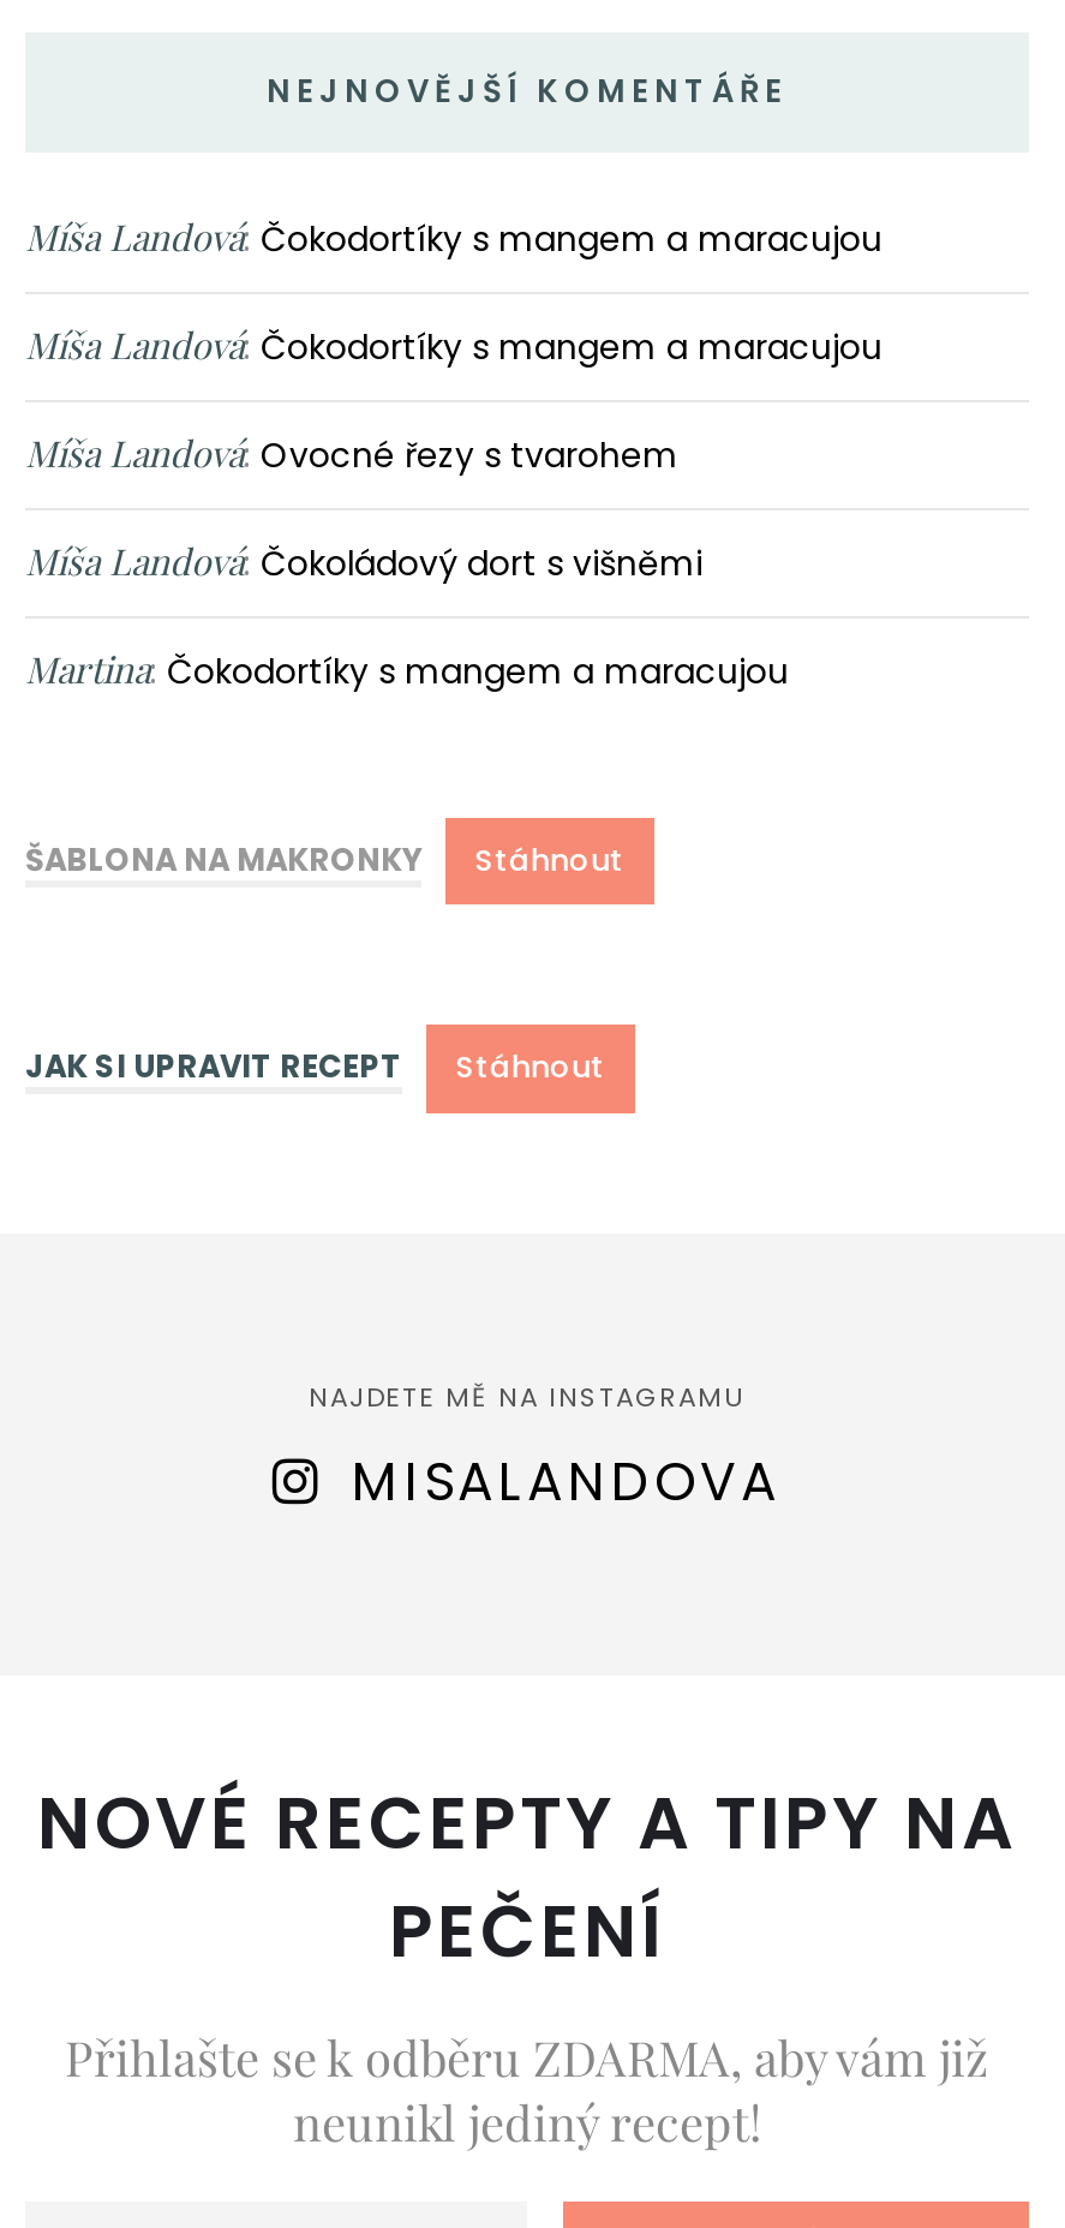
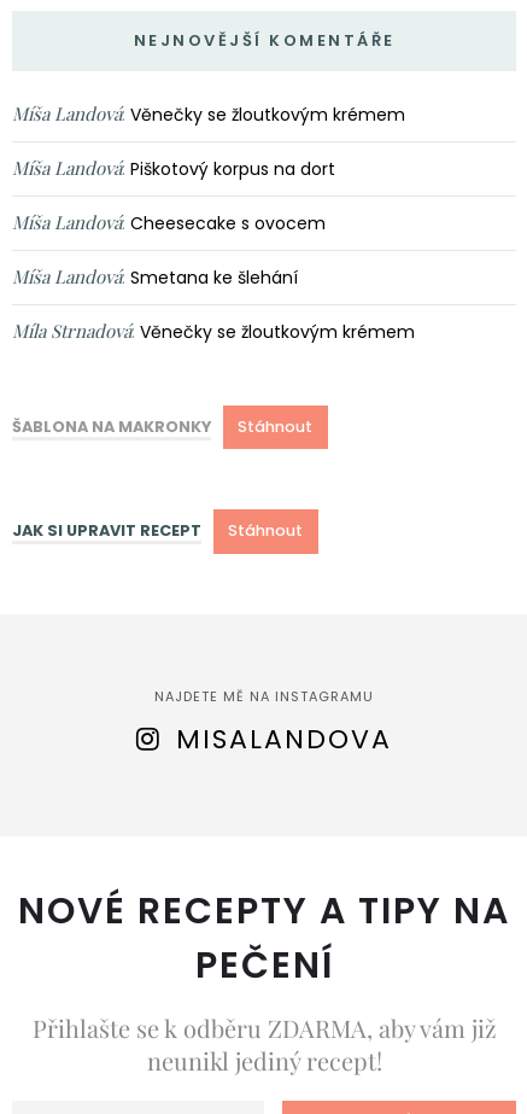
[25,212,882,263] Míša Landová: Čokodortíky s mangem a maracujou -> [12,101,405,126] Míša Landová: Věnečky se žloutkovým krémem
[25,320,882,371] Míša Landová: Čokodortíky s mangem a maracujou -> [12,155,335,181] Míša Landová: Piškotový korpus na dort
[25,428,678,479] Míša Landová: Ovocné řezy s tvarohem -> [12,210,326,235] Míša Landová: Cheesecake s ovocem
[25,536,702,587] Míša Landová: Čokoládový dort s višněmi -> [12,264,298,289] Míša Landová: Smetana ke šlehání
[25,644,789,695] Martina: Čokodortíky s mangem a maracujou -> [12,318,415,344] Míla Strnadová: Věnečky se žloutkovým krémem

